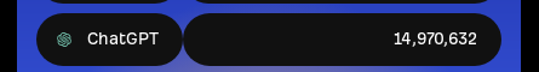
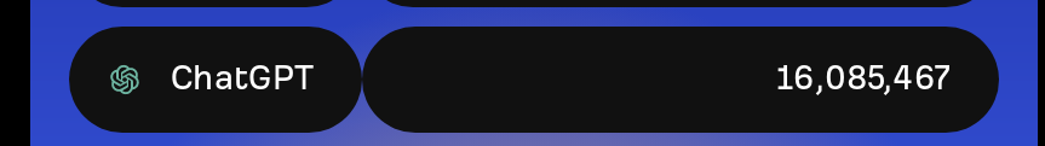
[394,30,477,48] 14,970,632 -> [776,60,951,97] 16,085,467

